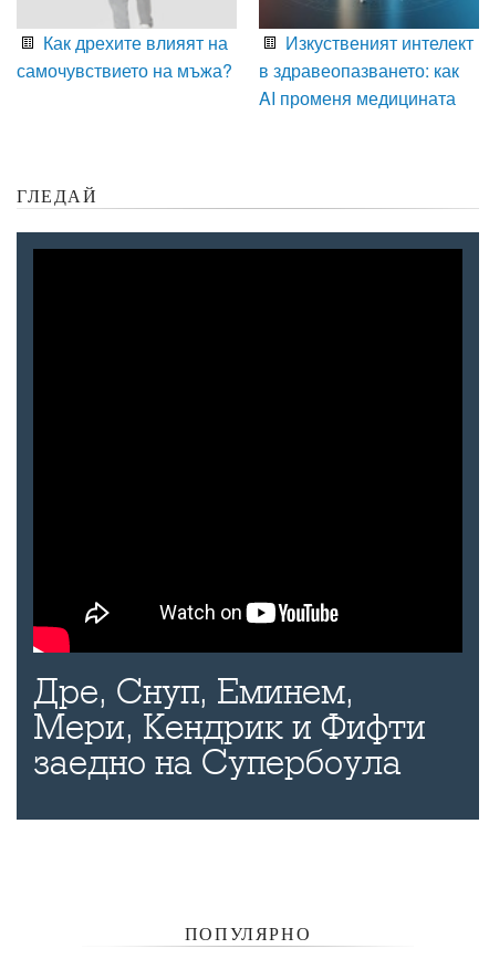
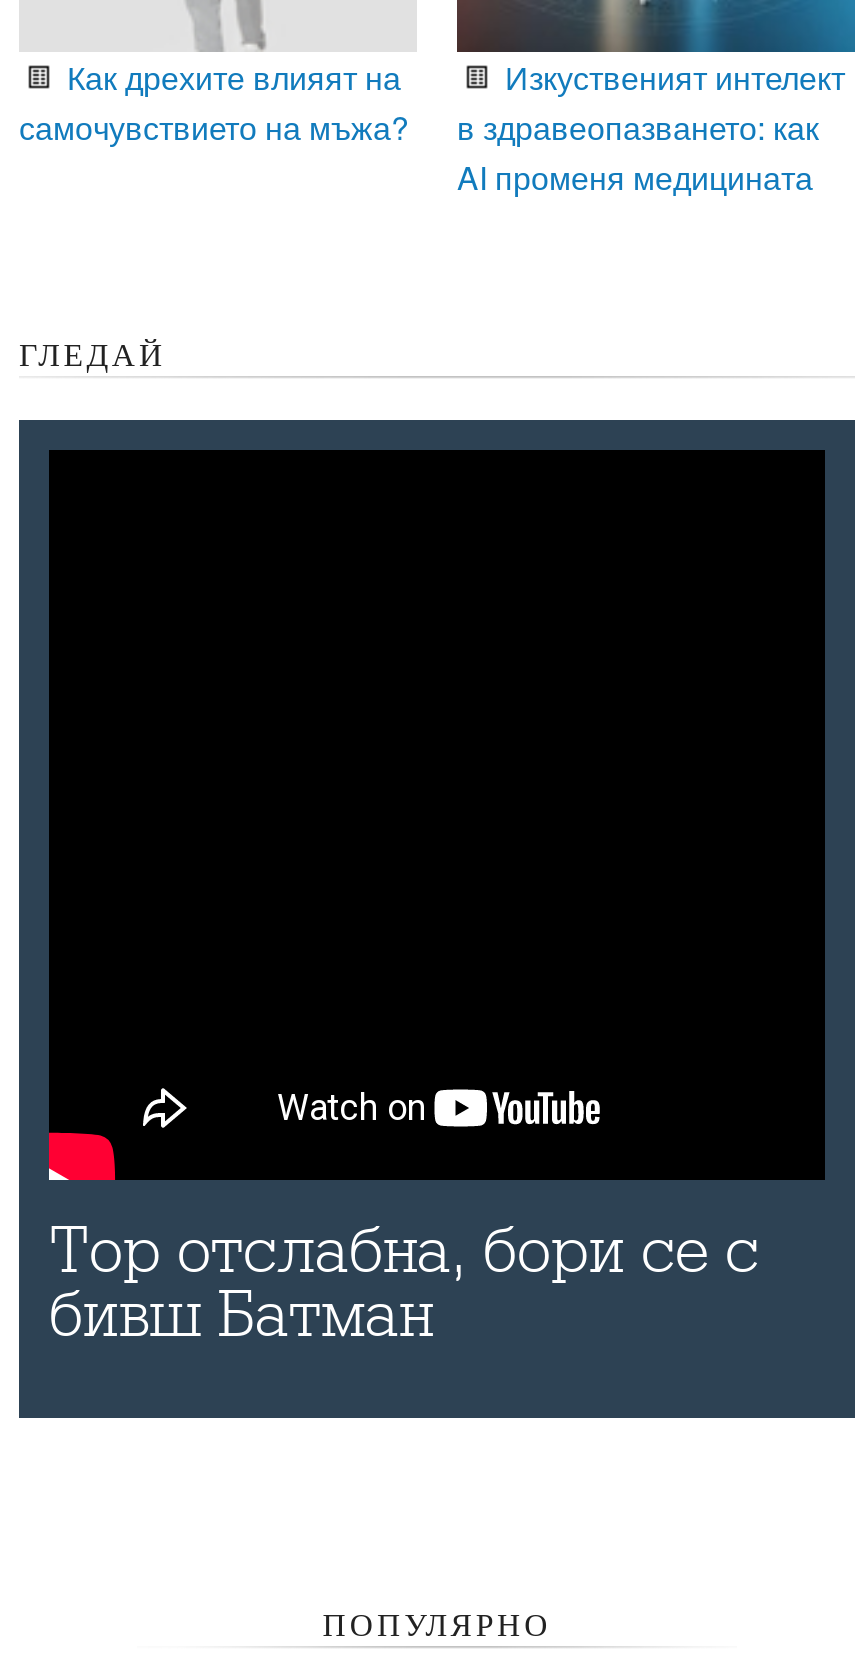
[33,672,426,784] Дре, Снуп, Еминем, | Мери, Кендрик и Фифти | заедно на Супербоула -> [49,1215,759,1353] Тор отслабна, бори се с | бивш Батман

